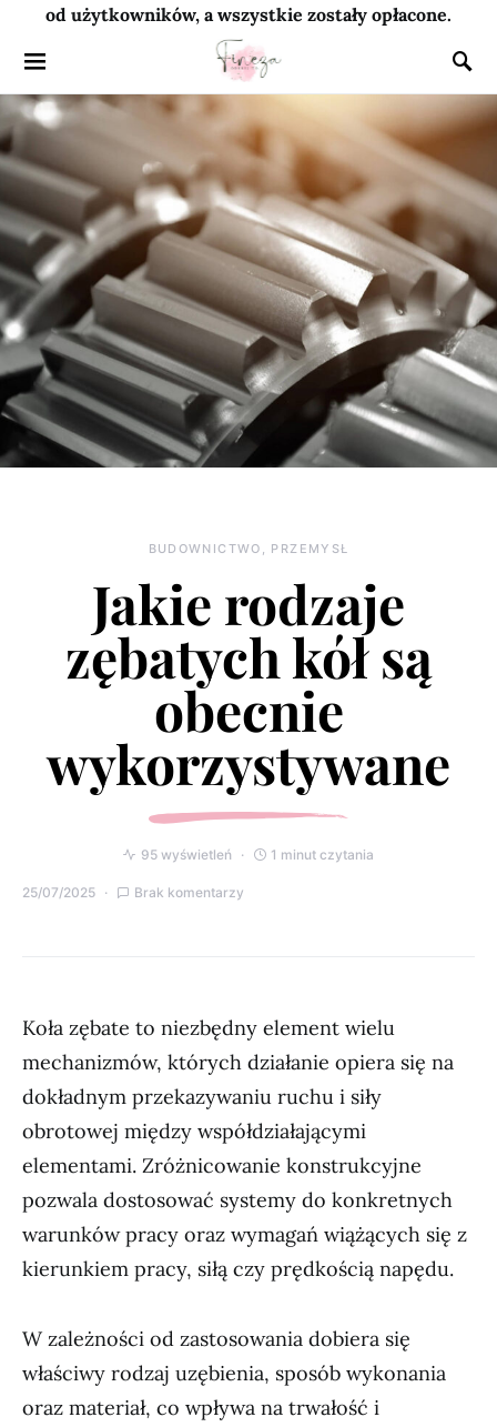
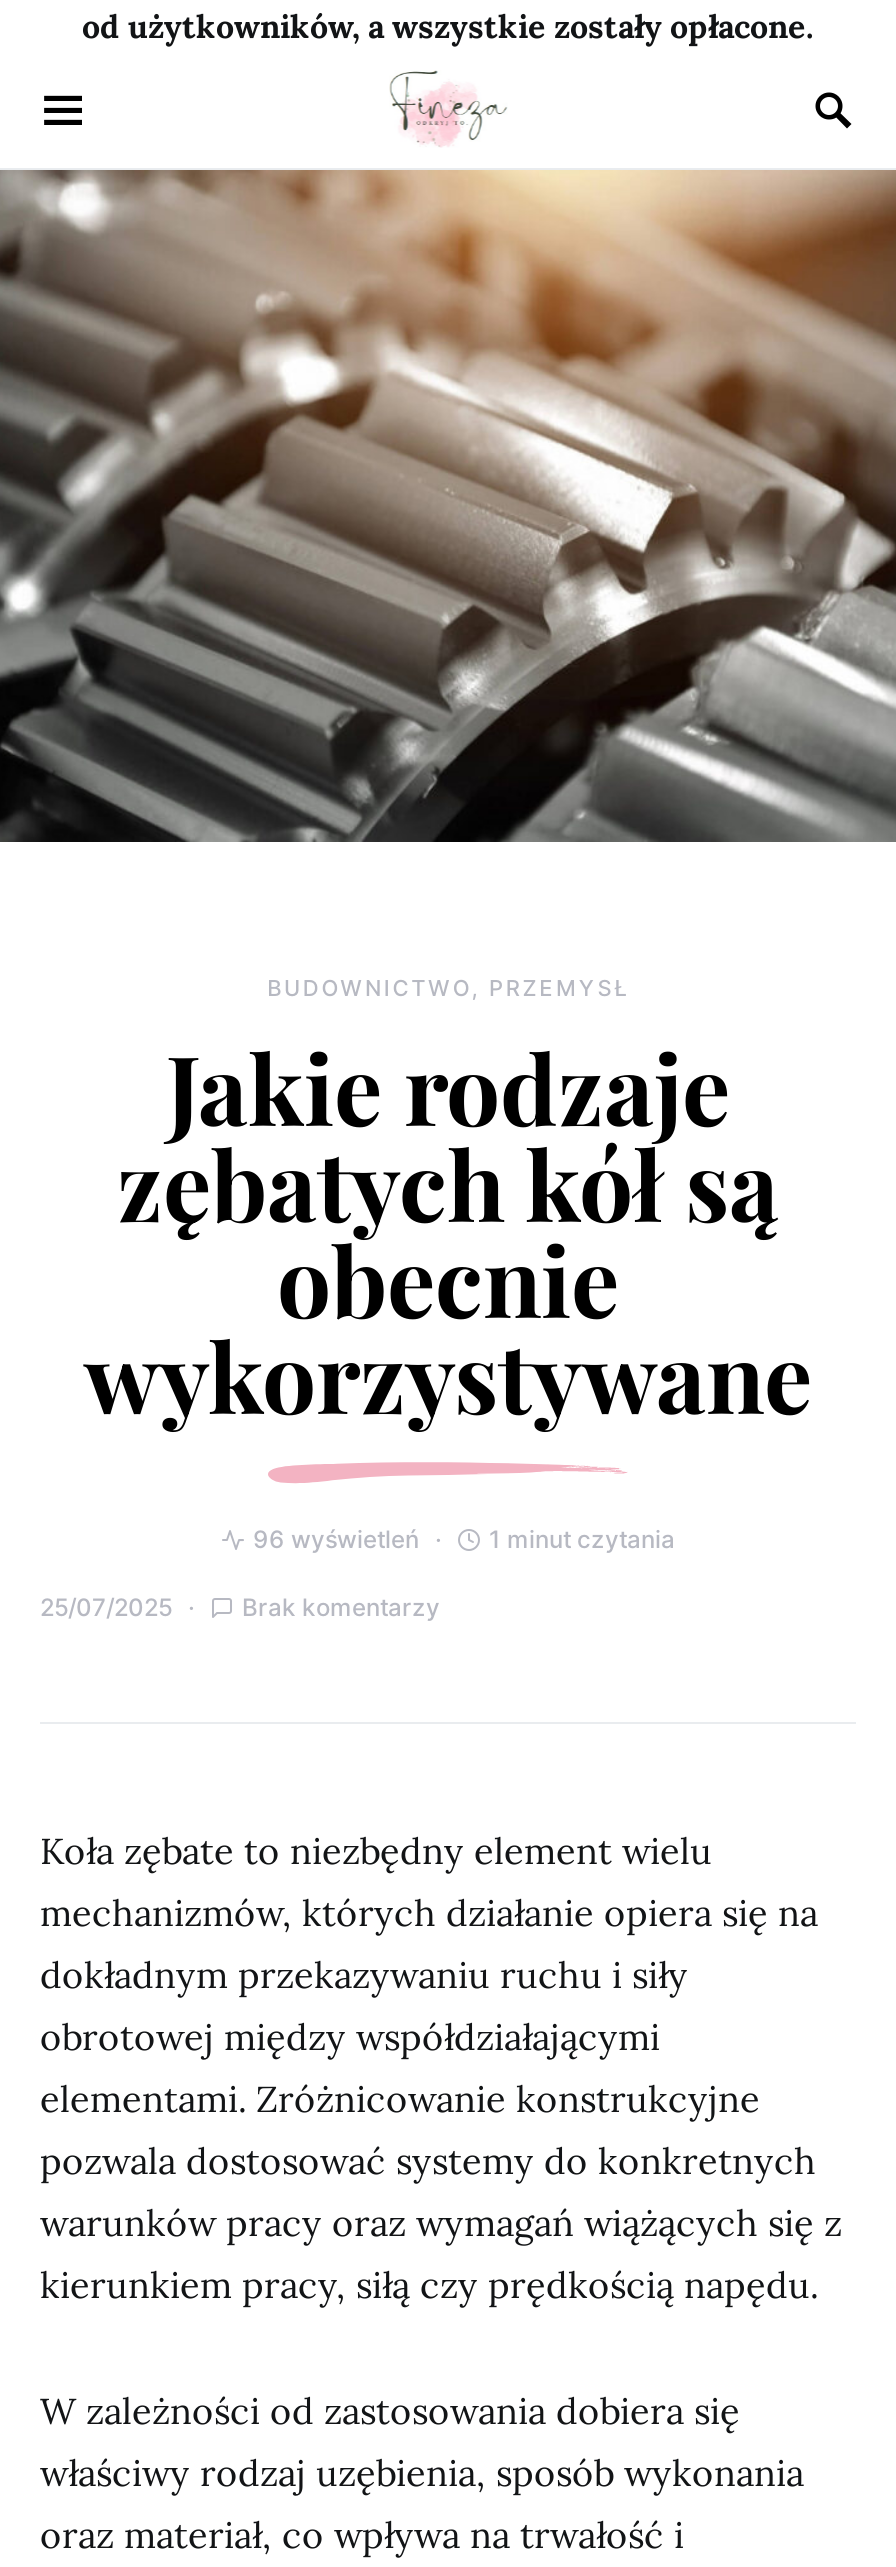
[141,846,232,863] 95 wyświetleń -> [253,1524,419,1554] 96 wyświetleń

